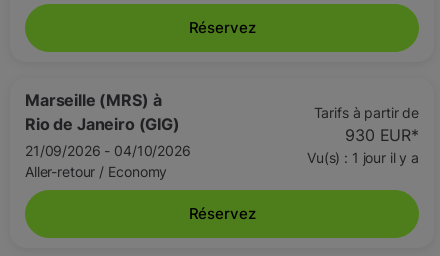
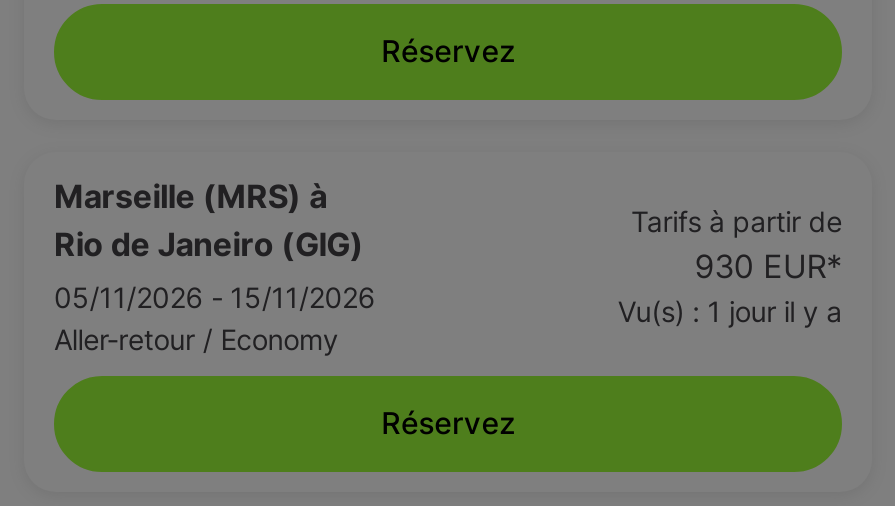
[25,142,191,159] 21/09/2026 - 04/10/2026 -> [54,280,376,314] 05/11/2026 - 15/11/2026

